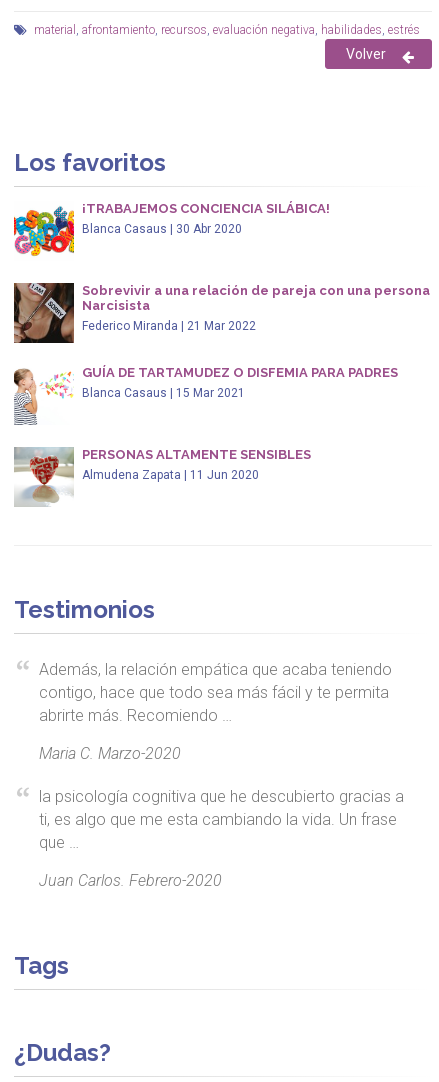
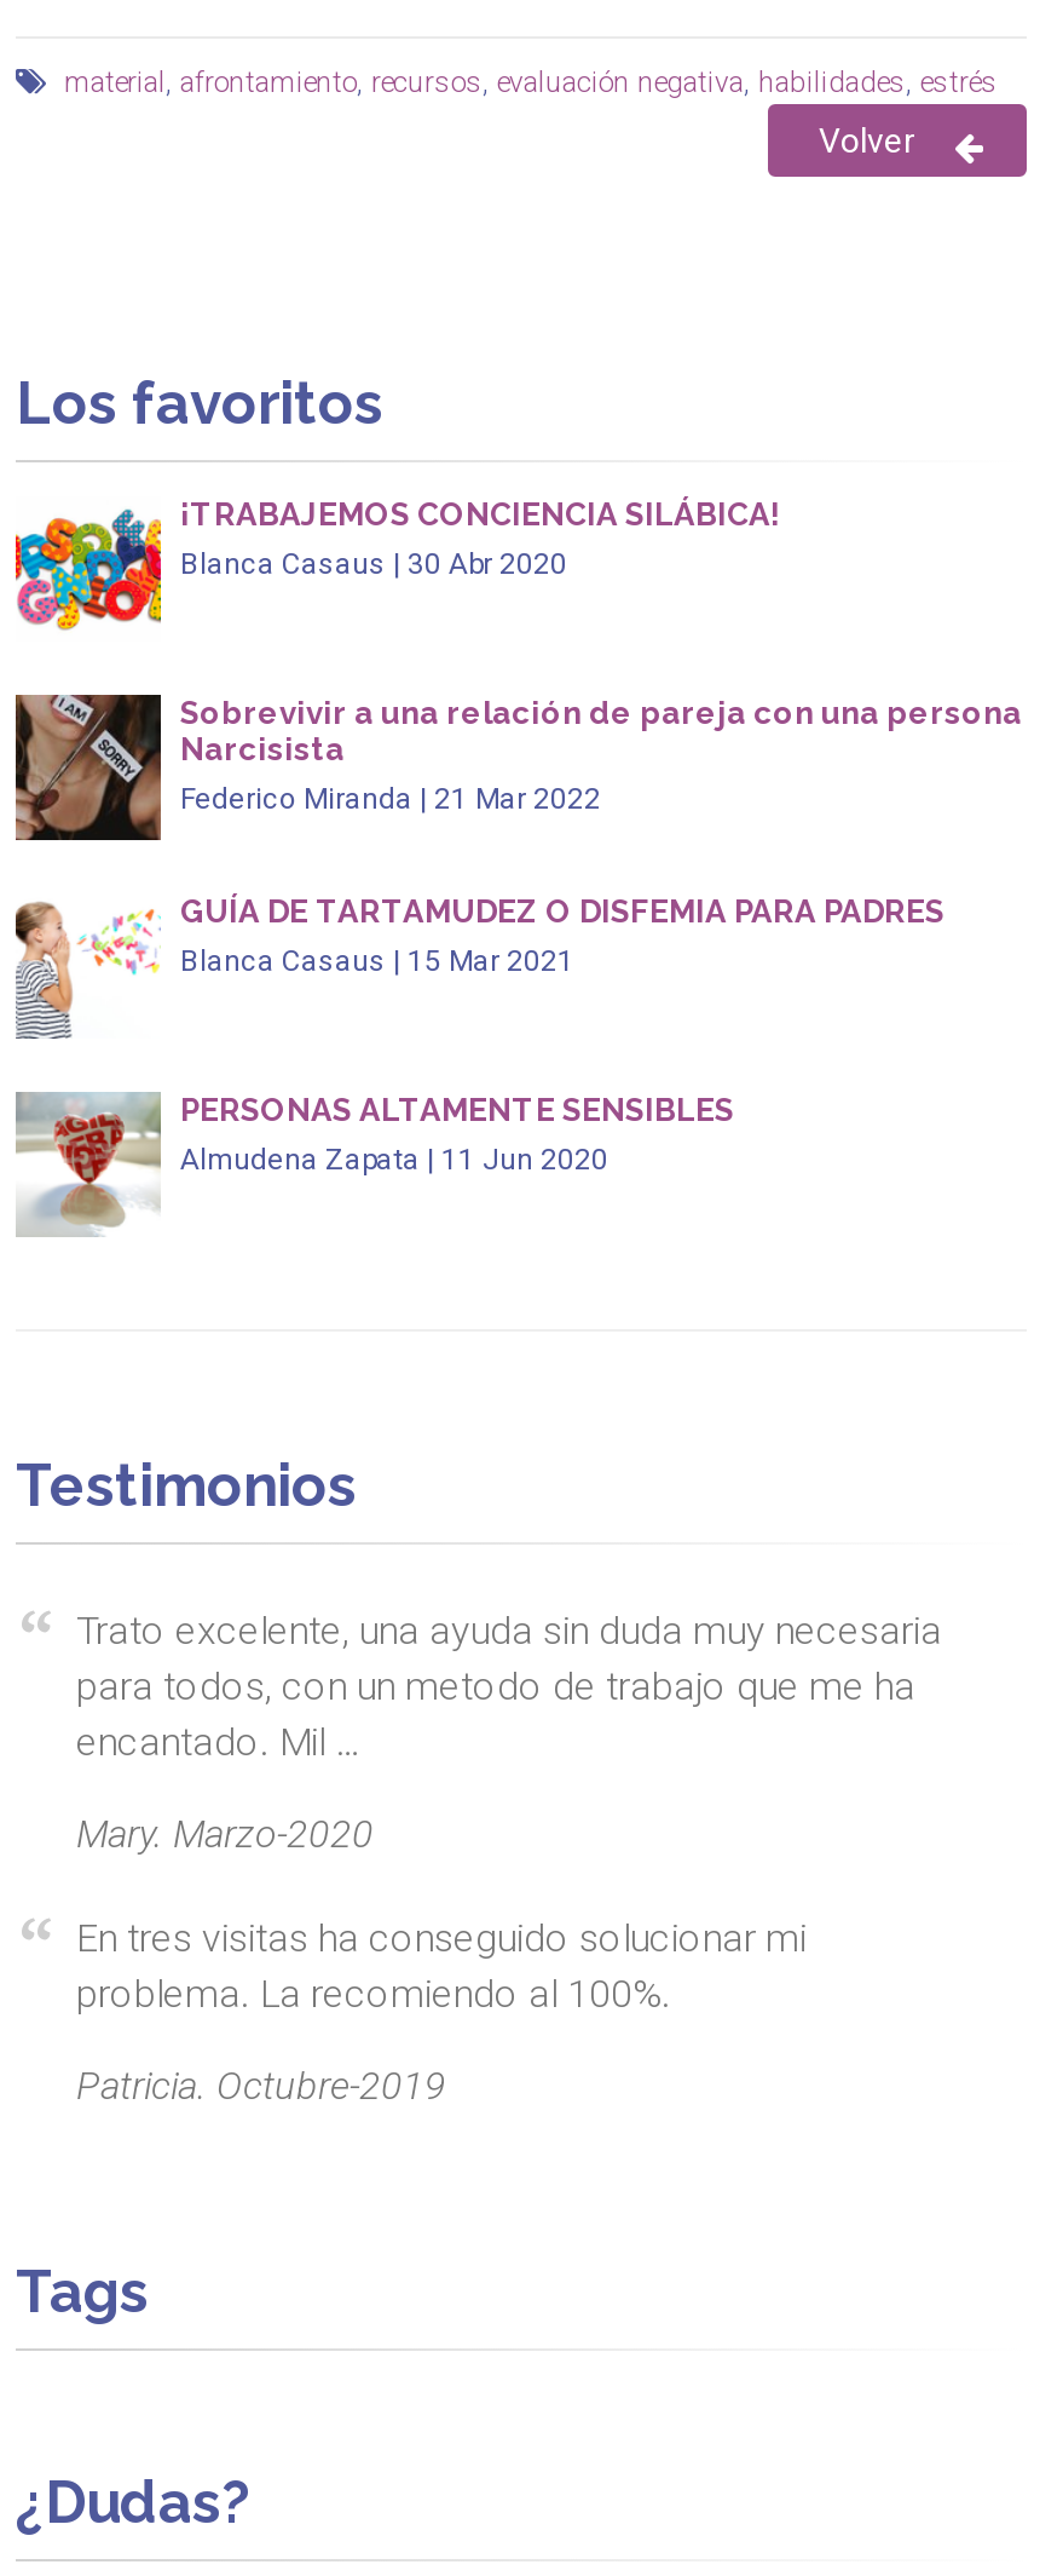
[39,660,392,725] Además, la relación empática que acaba teniendo | contigo, hace que todo sea más fácil y te permita | abrirte más. Recomiendo … -> [76,1607,942,1764] Trato excelente, una ayuda sin duda muy necesaria | para todos, con un metodo de trabajo que me ha | encantado. Mil …
[39,744,181,763] Maria C. Marzo-2020 -> [76,1810,374,1856] Mary. Marzo-2020
[39,787,404,852] la psicología cognitiva que he descubierto gracias a | ti, es algo que me esta cambiando la vida. Un frase | que … -> [76,1914,807,2016] En tres visitas ha conseguido solucionar mi | problema. La recomiendo al 100%.
[39,871,222,890] Juan Carlos. Febrero-2020 -> [76,2062,446,2108] Patricia. Octubre-2019

